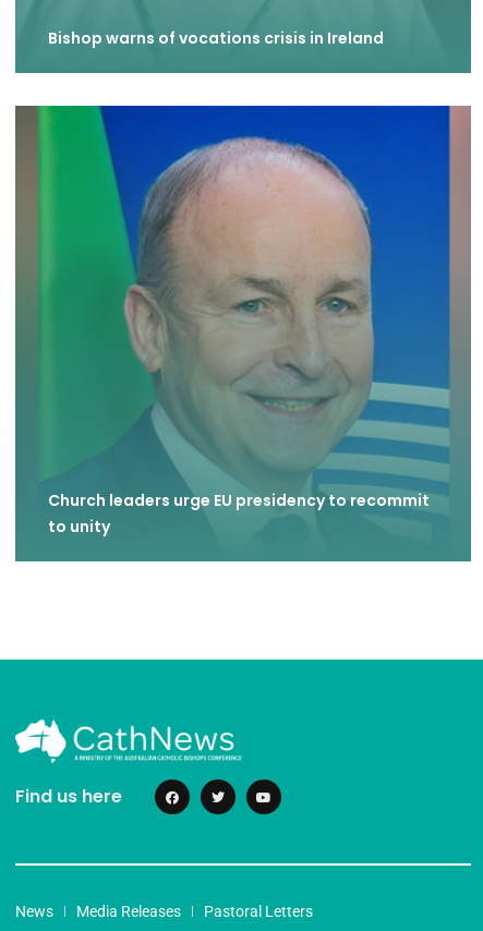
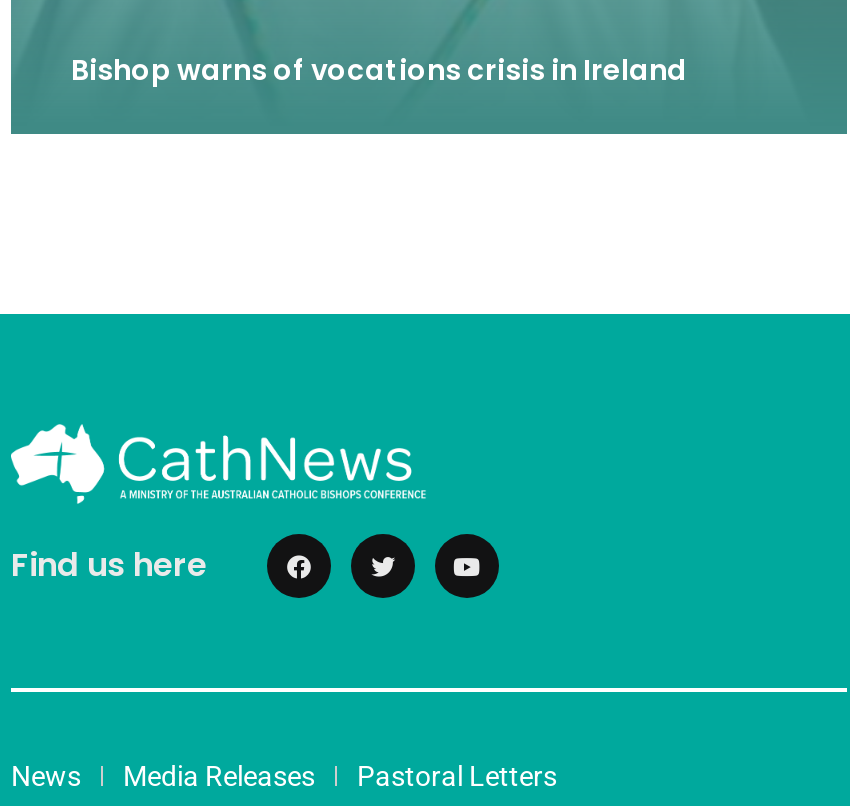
[15,105,471,538] [image] | Church leaders urge EU presidency to recommit | to unity -> none

